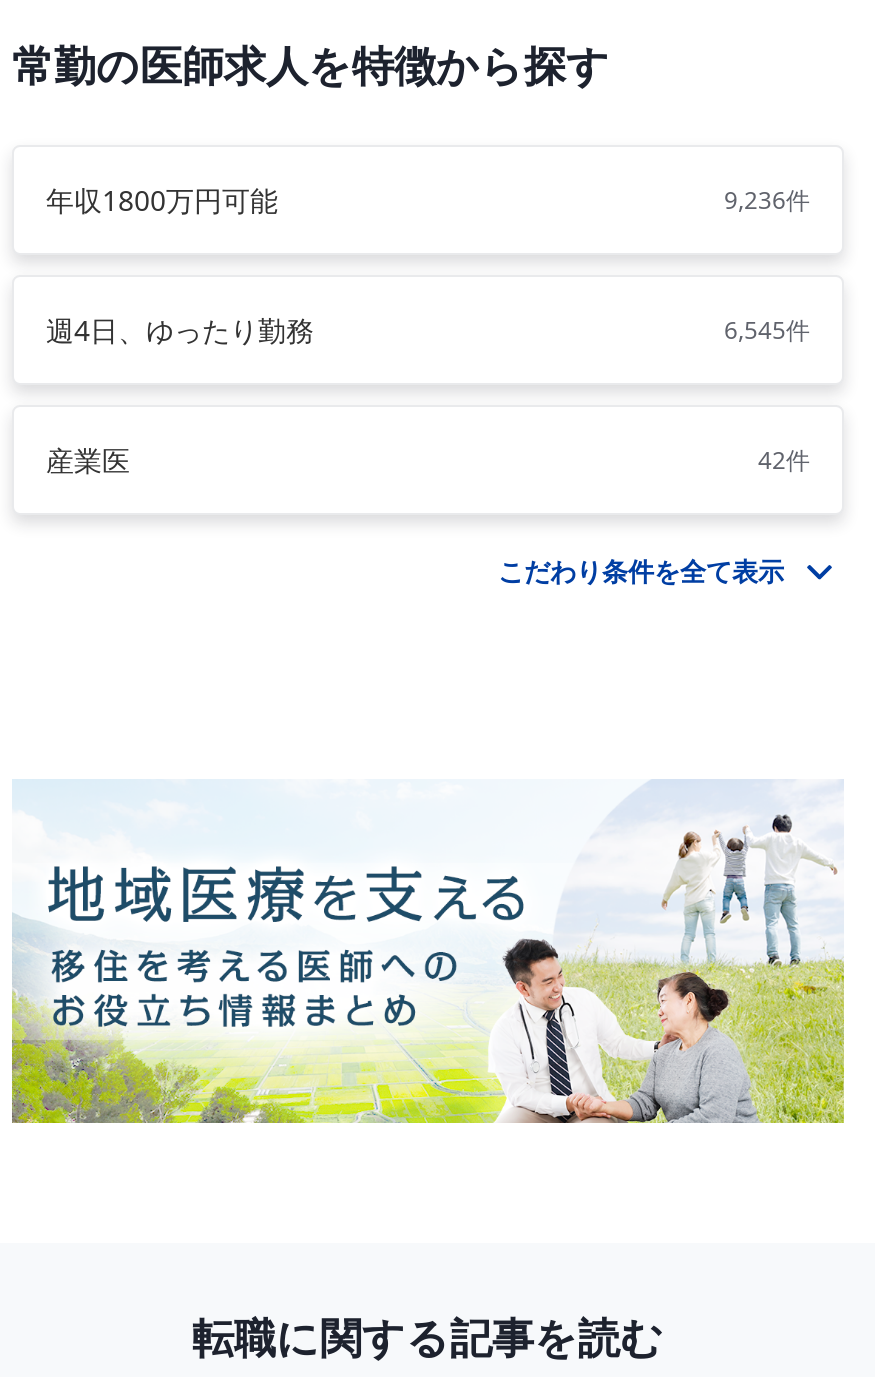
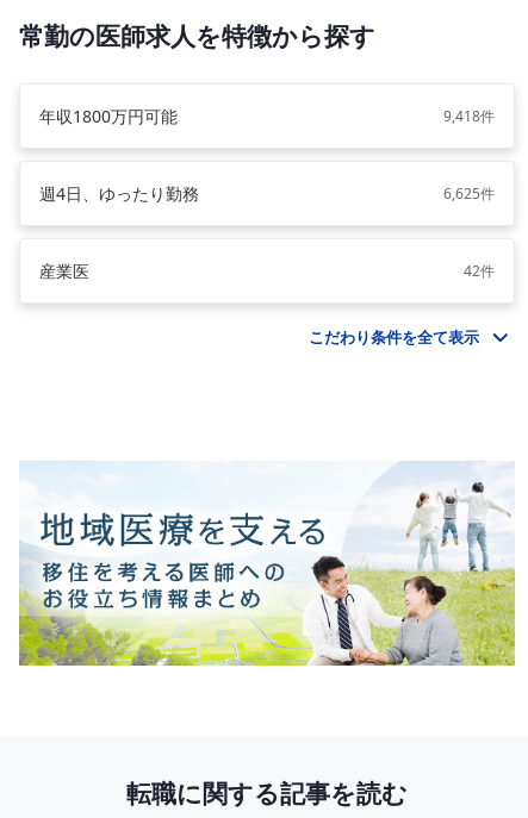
[724,183,810,217] 9,236件 -> [443,106,495,126] 9,418件
[724,313,810,347] 6,545件 -> [443,183,495,203] 6,625件

